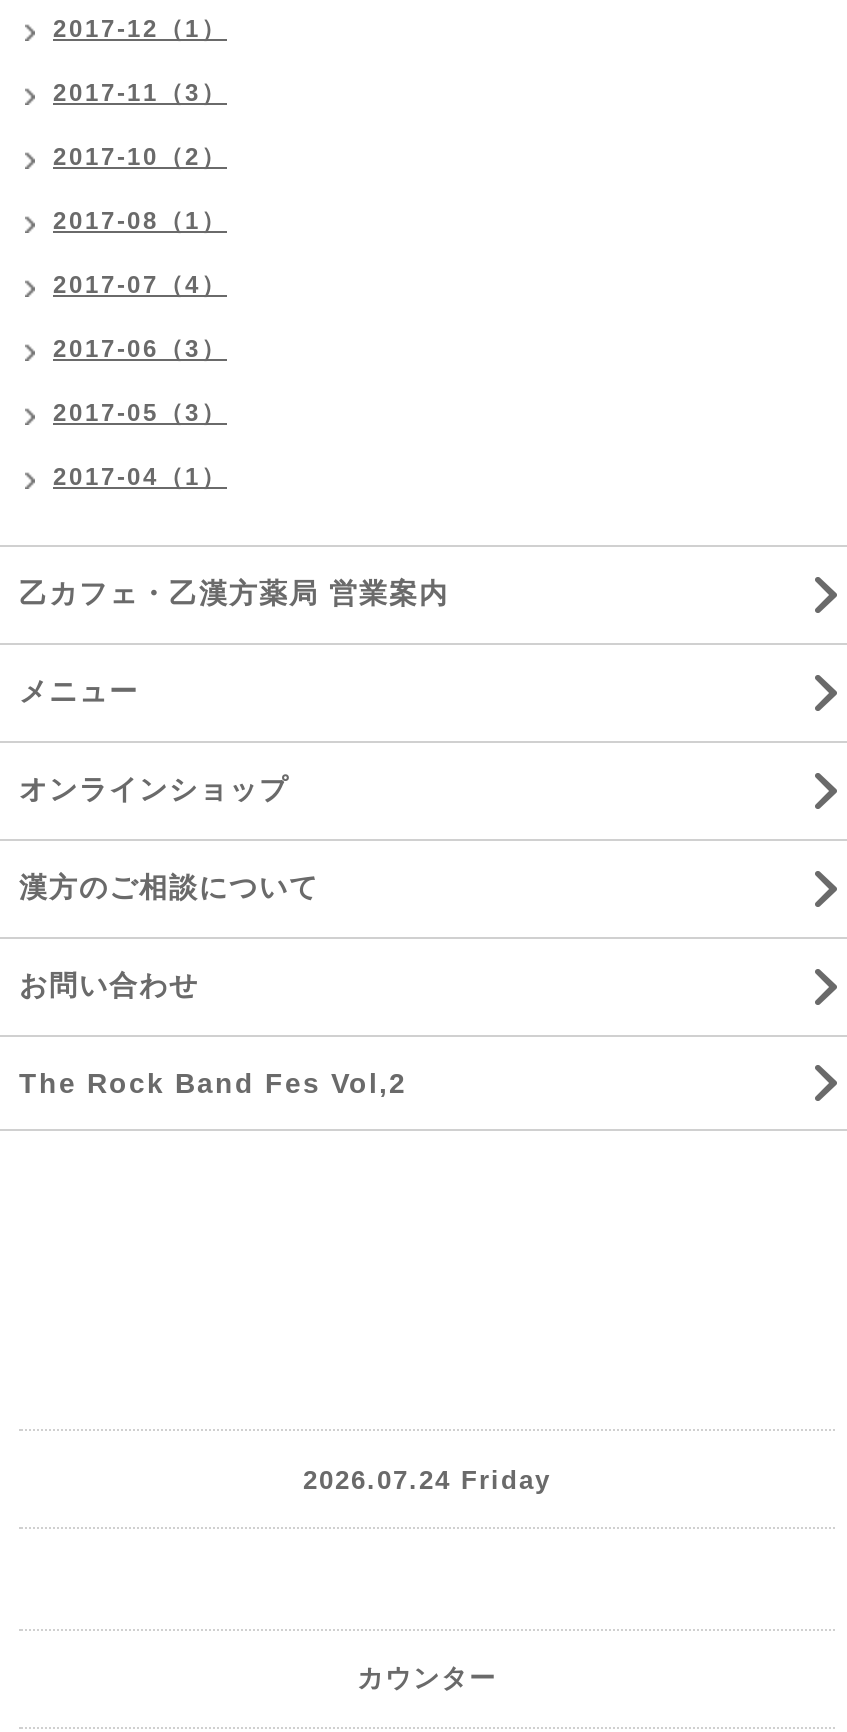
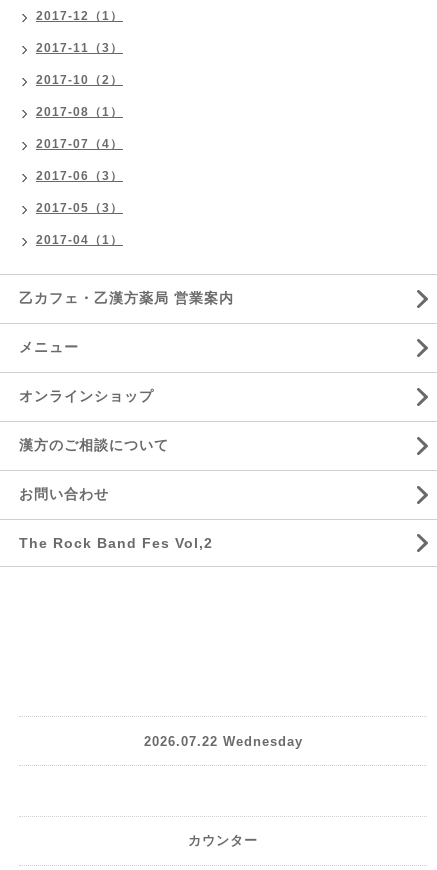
[303,1464,551,1494] 2026.07.24 Friday -> [143,733,302,748] 2026.07.22 Wednesday

